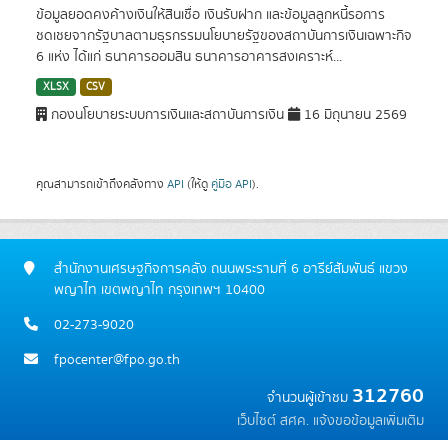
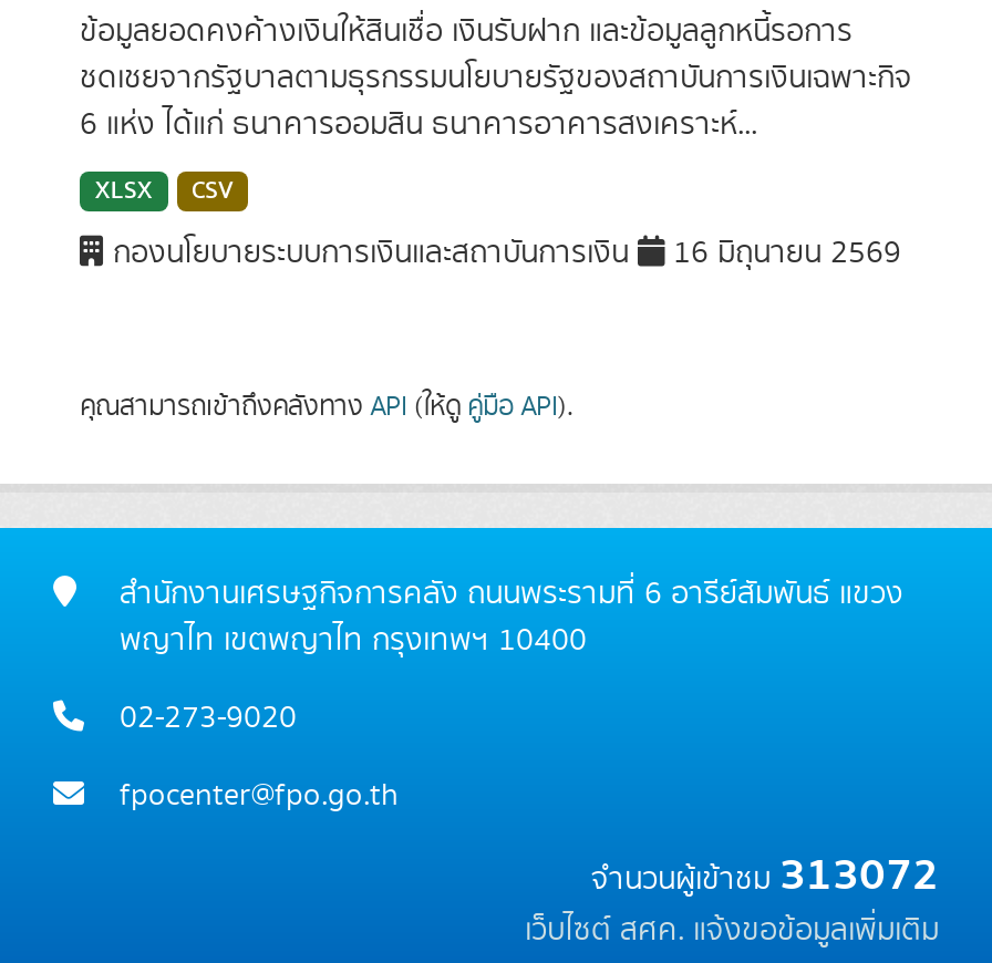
[267,380,424,412] จำนวนผู้เข้าชม312760 -> [591,840,939,911] จำนวนผู้เข้าชม313072

